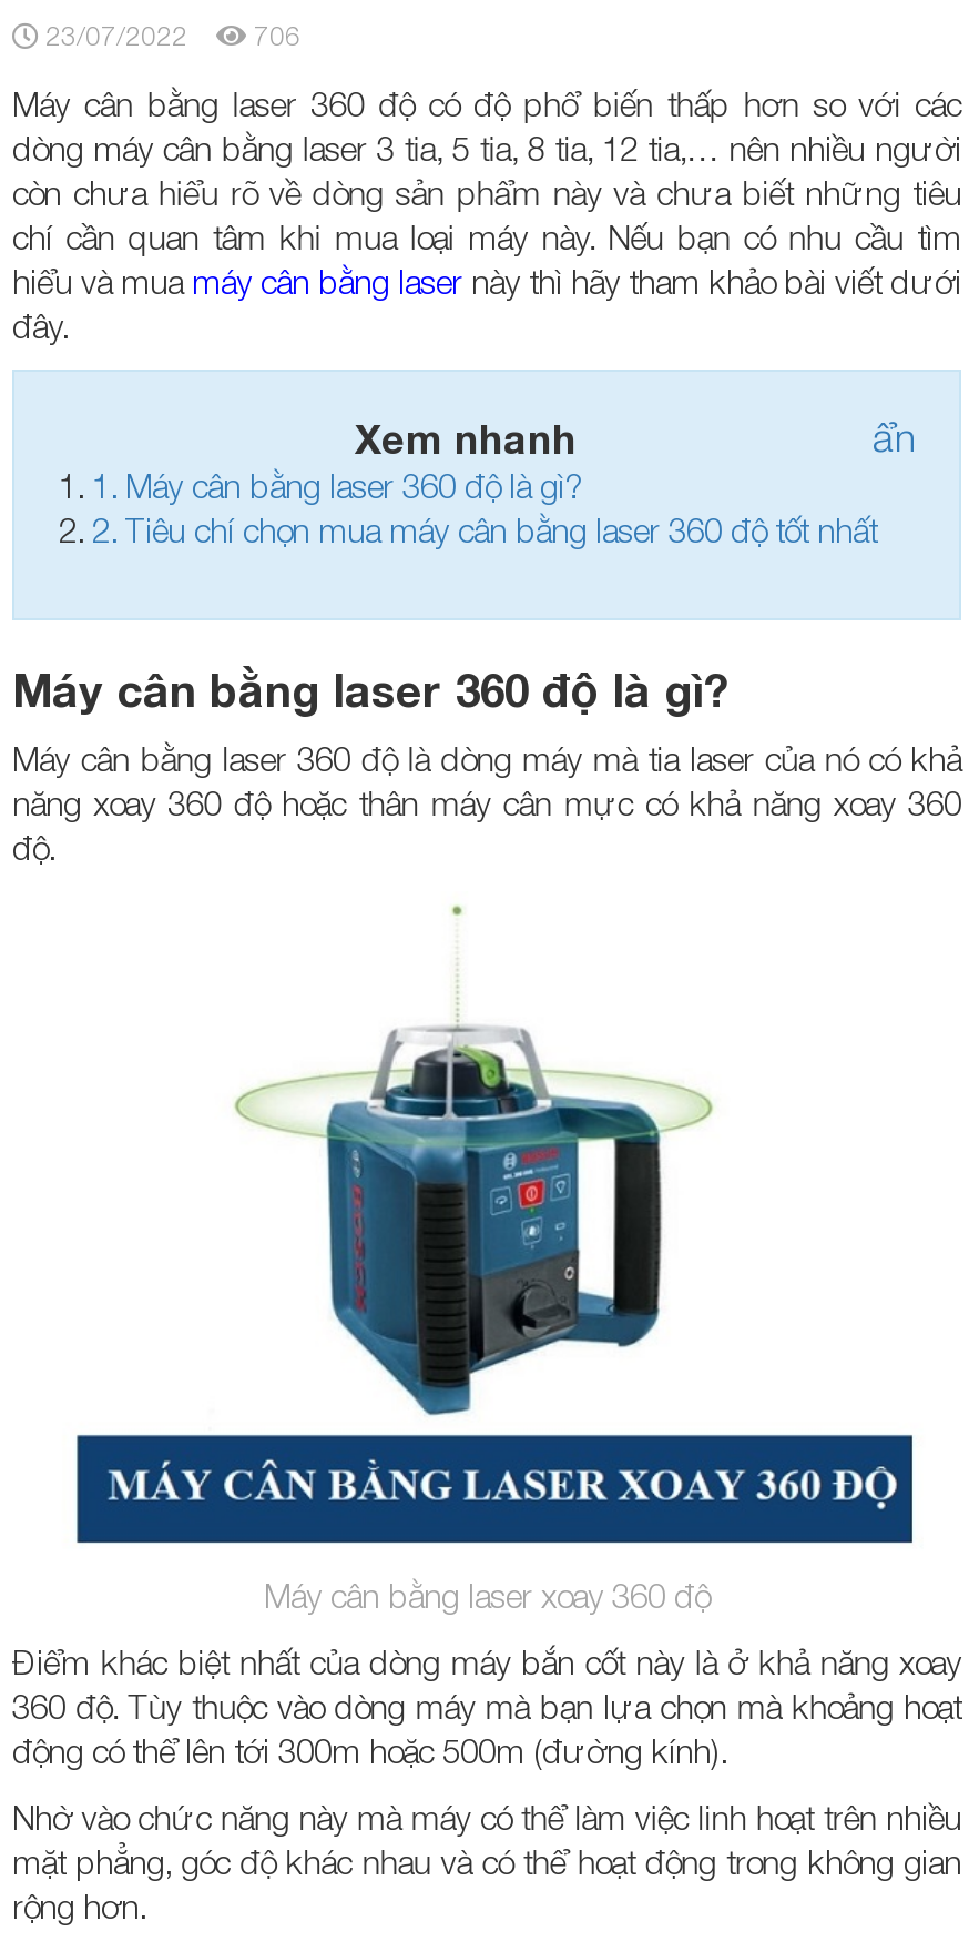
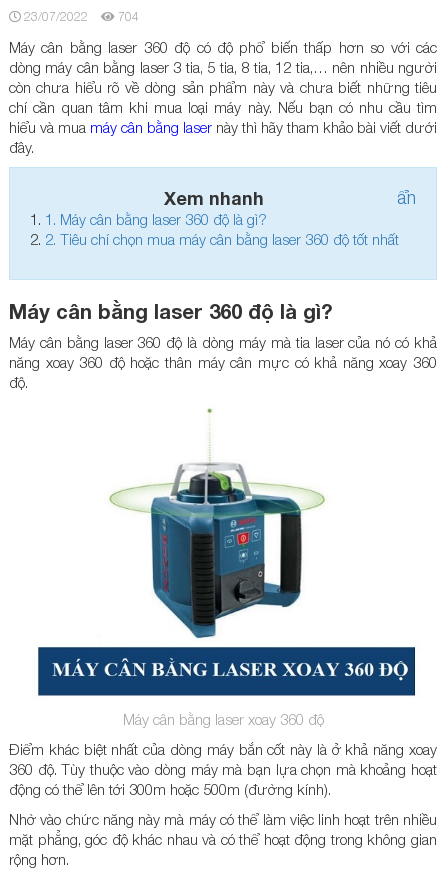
[39,19,300,52] 23/07/2022 706 -> [21,9,139,24] 23/07/2022 704

